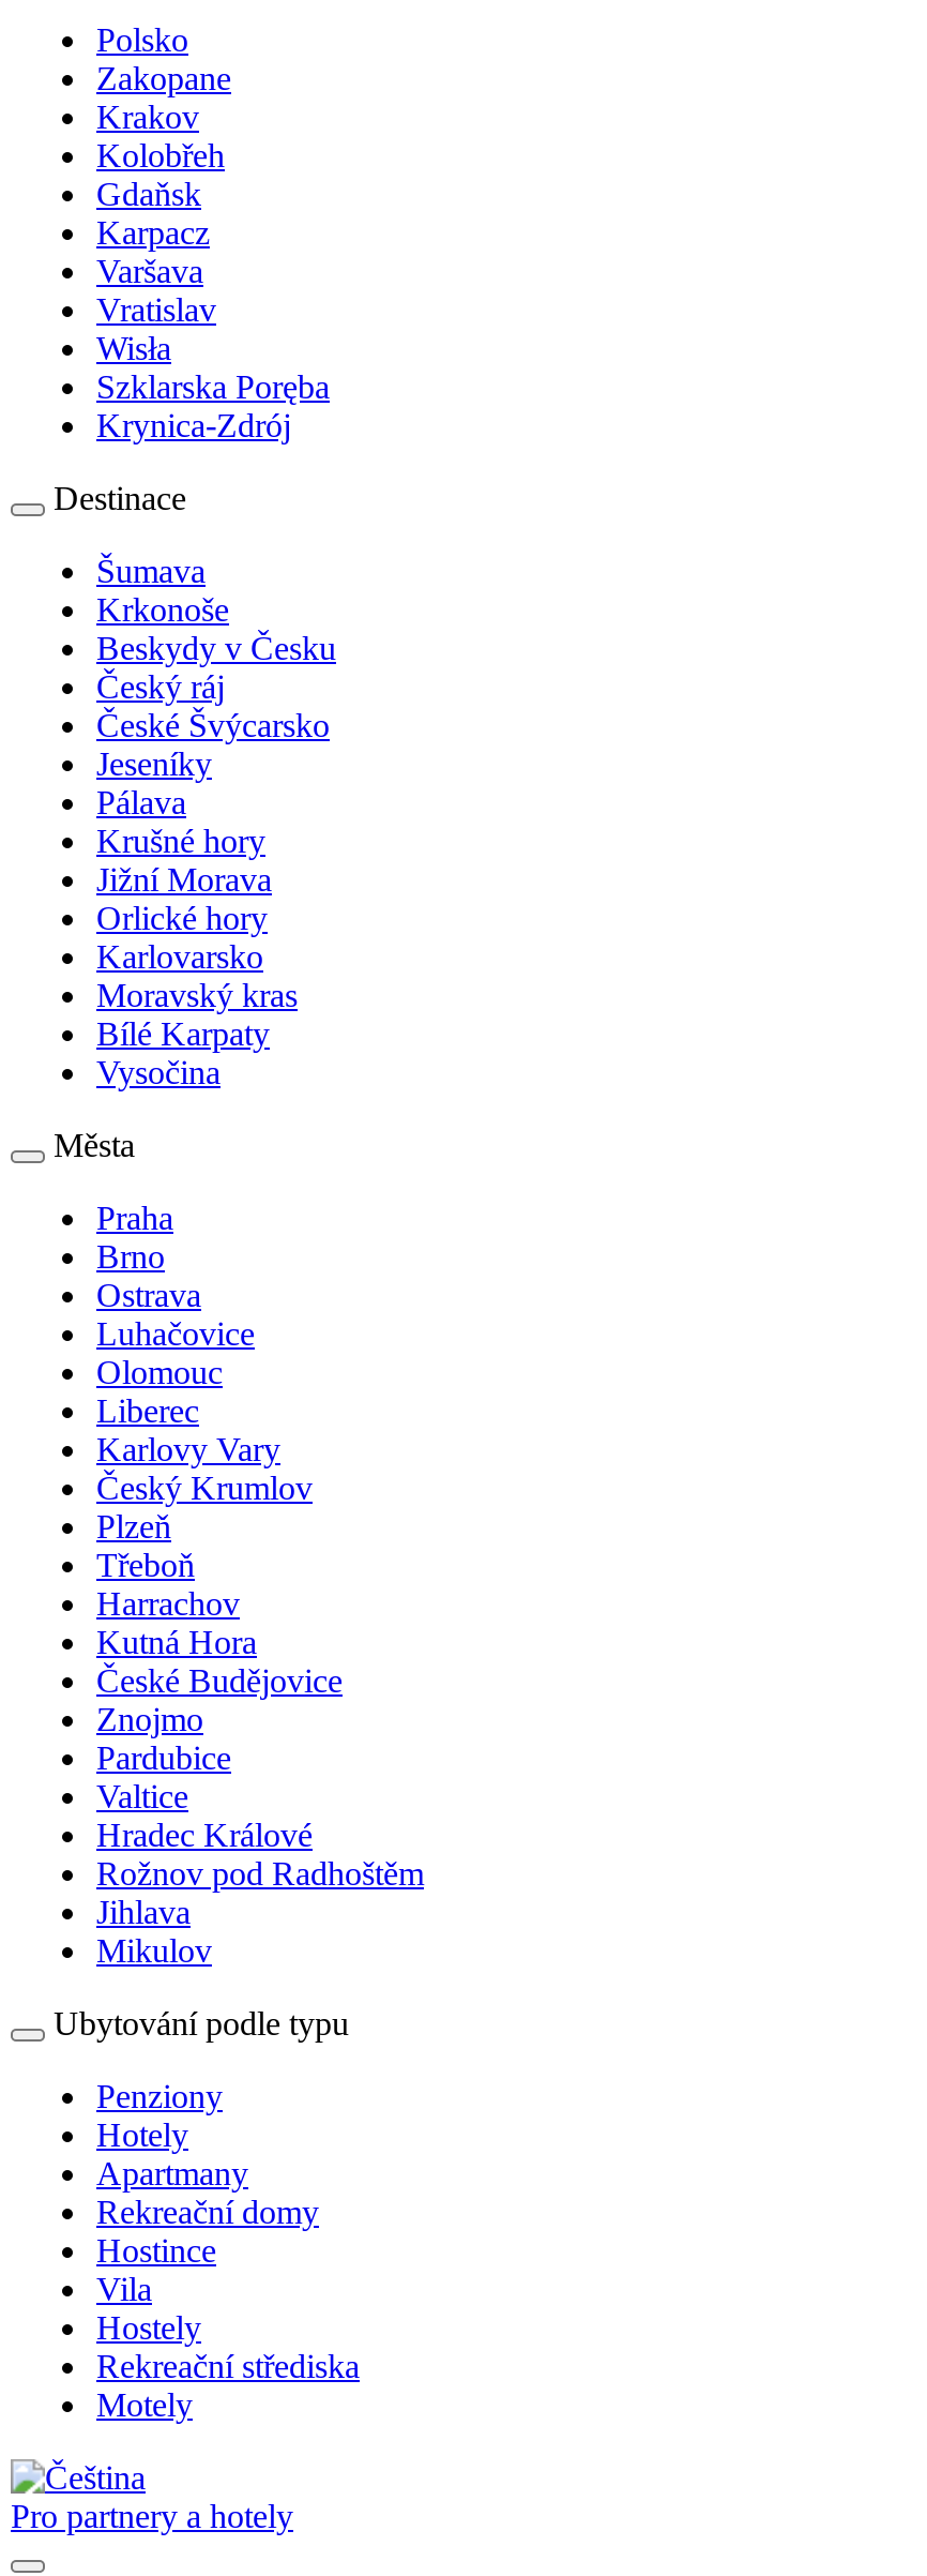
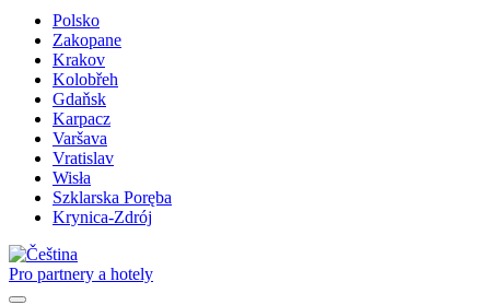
[54,480,424,2423] Destinace | Šumava | Krkonoše | Beskydy v Česku | Český ráj | České Švýcarsko | Jeseníky | Pálava | Krušné hory | Jižní Morava | Orlické hory | Karlovarsko | Moravský kras | Bílé Karpaty | Vysočina | Města | Praha | Brno | Ostrava | Luhačovice | Olomouc | Liberec | Karlovy Vary | Český Krumlov | Plzeň | Třeboň | Harrachov | Kutná Hora | České Budějovice | Znojmo | Pardubice | Valtice | Hradec Králové | Rožnov pod Radhoštěm | Jihlava | Mikulov | Ubytování podle typu | Penziony | Hotely | Apartmany | Rekreační domy | Hostince | Vila | Hostely | Rekreační střediska | Motely -> none

